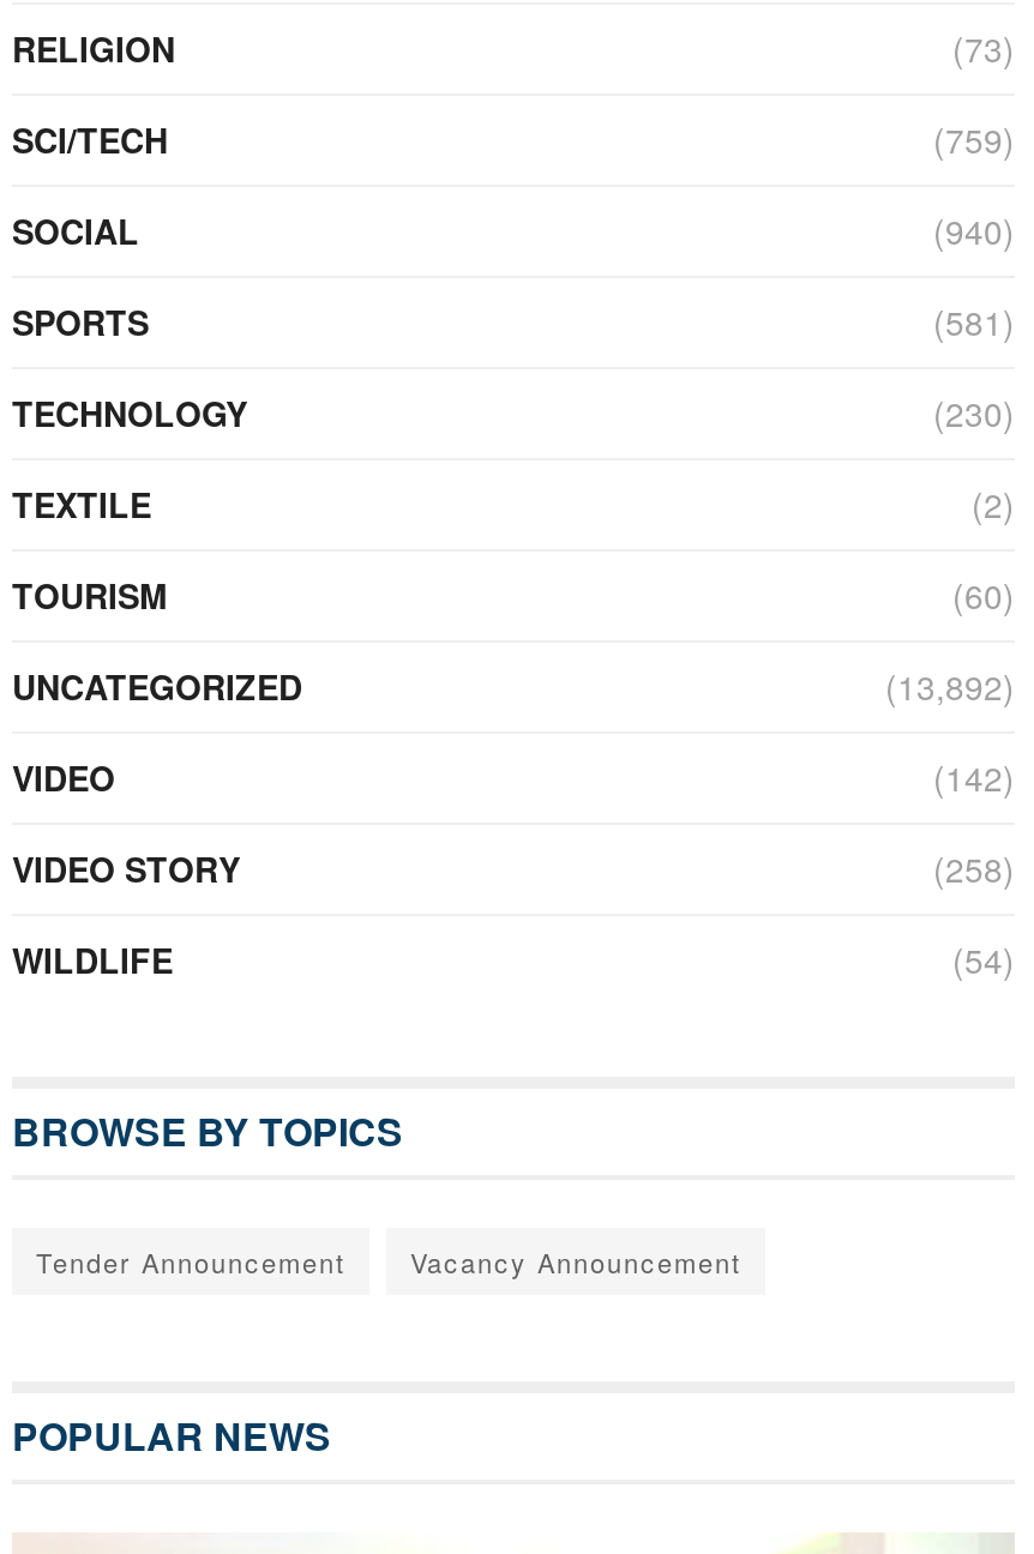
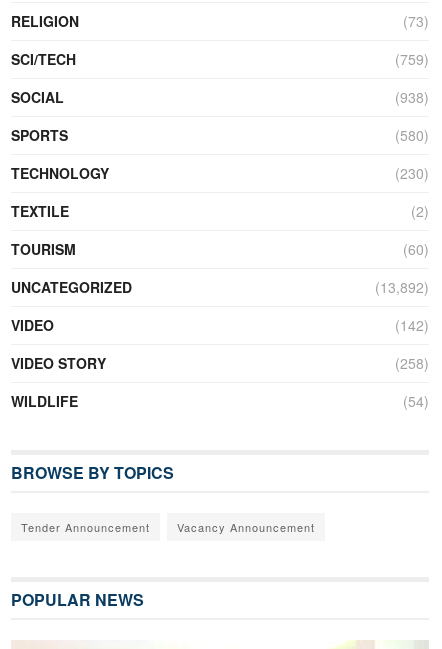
[933,206,1015,254] (940) -> [395,87,429,107] (938)
[933,298,1015,346] (581) -> [395,125,429,145] (580)

